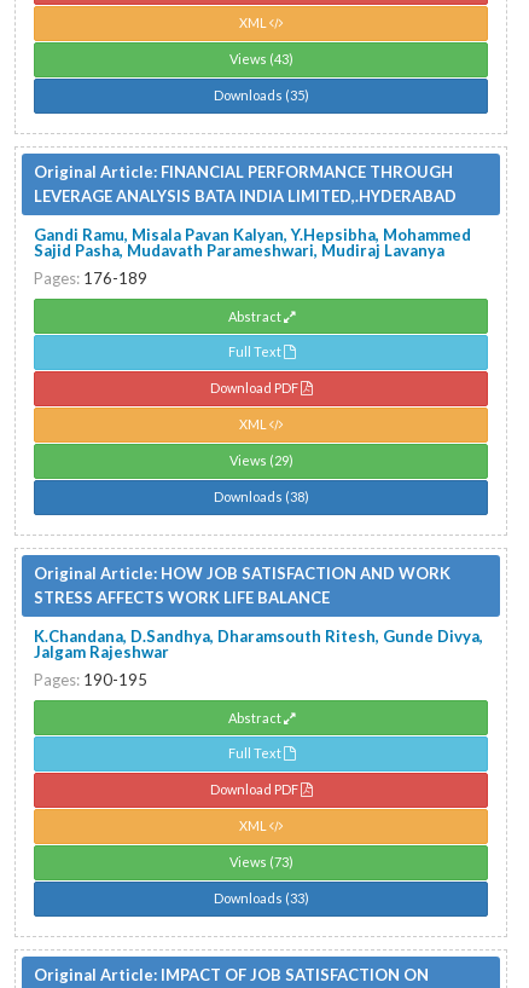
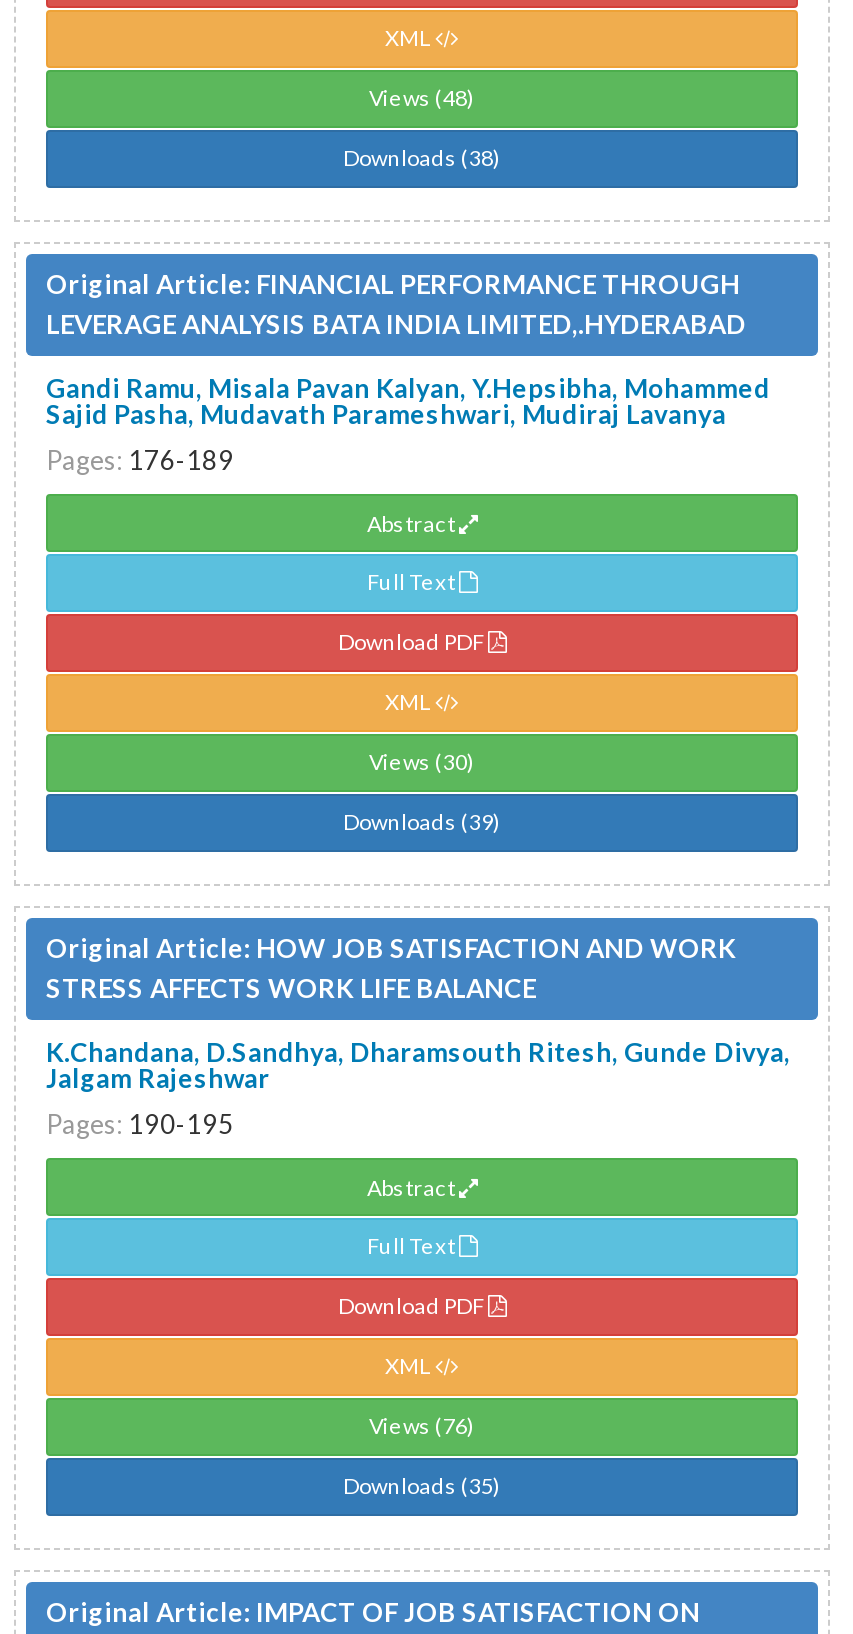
[229,51,293,67] Views (43) -> [369,84,475,110] Views (48)
[213,87,309,103] Downloads (35) -> [343,144,501,170] Downloads (38)
[229,452,293,468] Views (29) -> [369,748,475,774] Views (30)
[213,489,309,504] Downloads (38) -> [343,808,501,834] Downloads (39)
[229,854,293,869] Views (73) -> [369,1412,475,1438] Views (76)
[213,890,309,906] Downloads (33) -> [343,1472,501,1498] Downloads (35)

